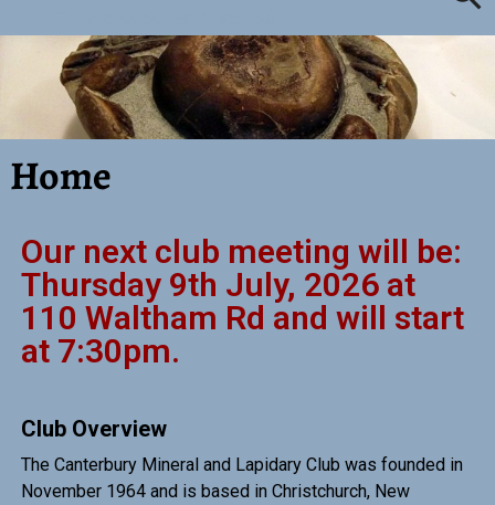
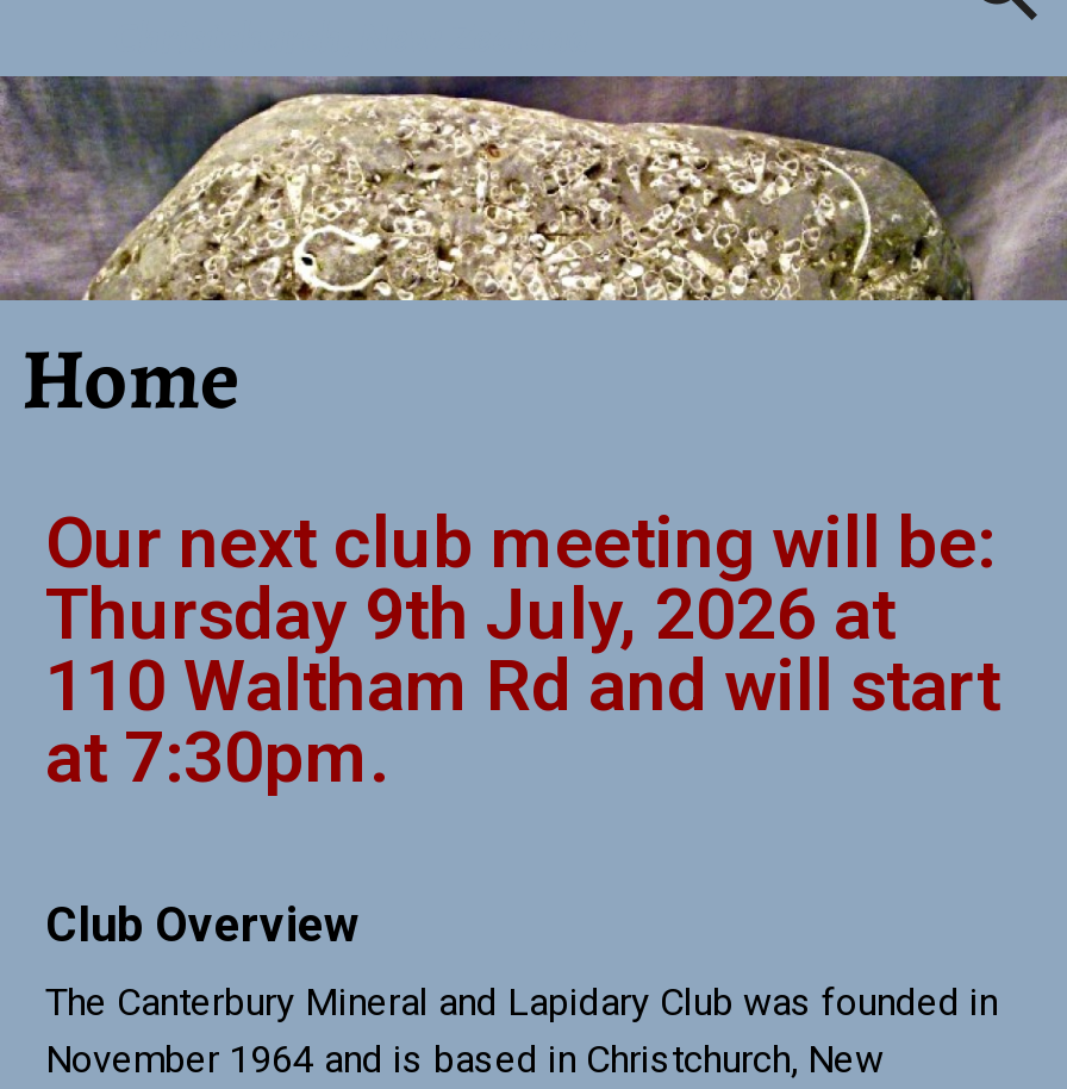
[3,34,492,140] [image] -> [7,74,1060,303] [image]

